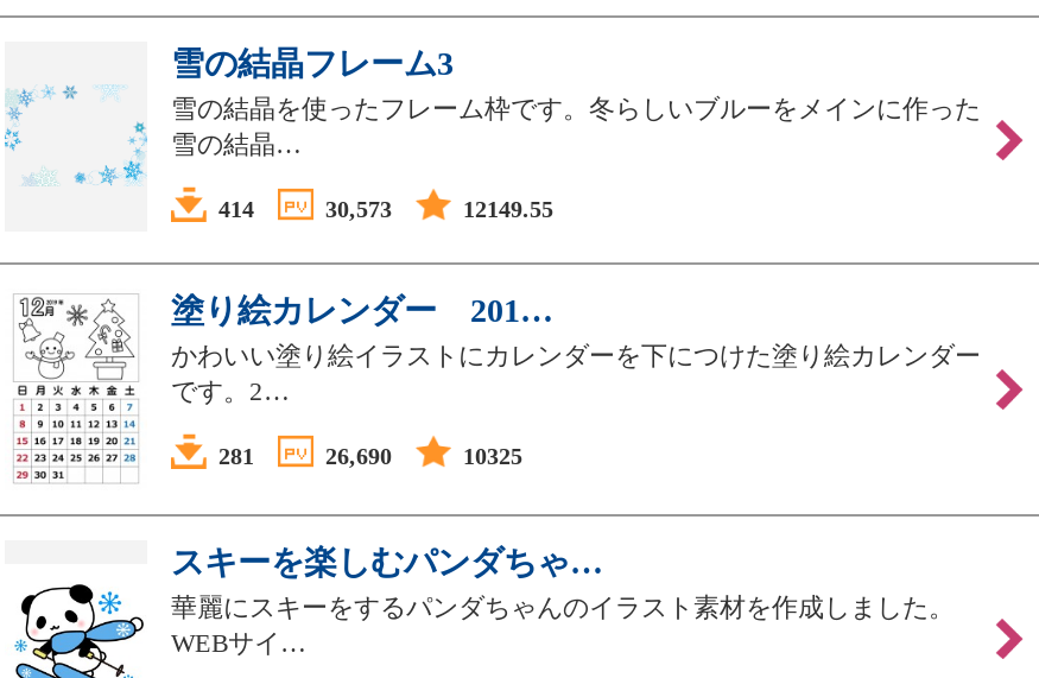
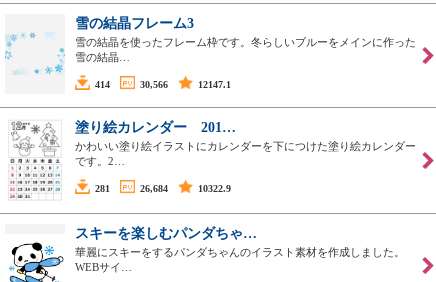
[325,196,392,223] 30,573 -> [140,79,168,90] 30,566
[463,196,553,223] 12149.55 -> [198,79,231,90] 12147.1
[325,443,392,469] 26,690 -> [140,183,168,194] 26,684
[463,443,522,469] 10325 -> [198,183,231,194] 10322.9

